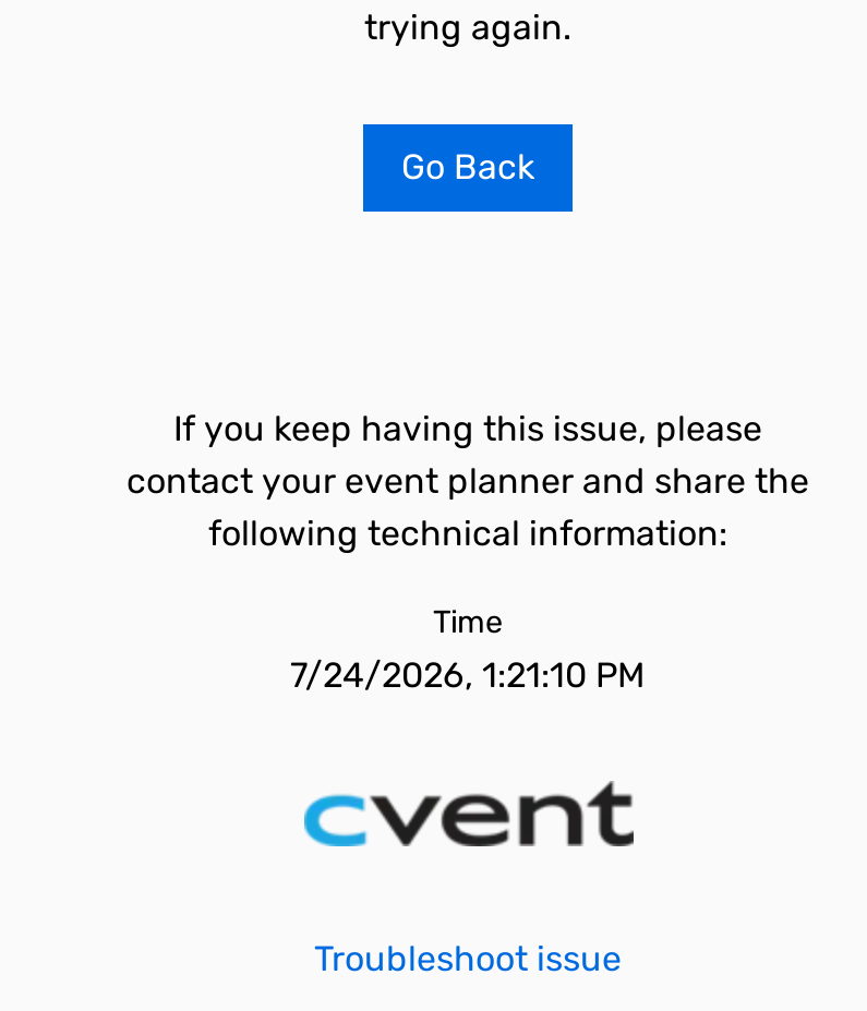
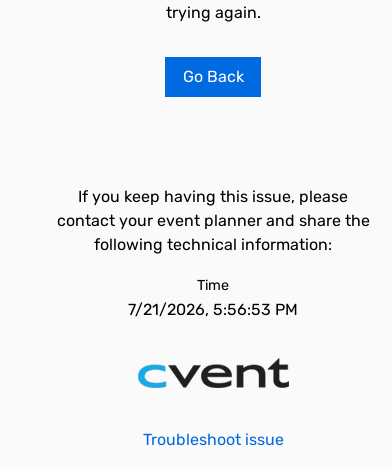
[290,654,646,696] 7/24/2026, 1:21:10 PM -> [128,300,298,319] 7/21/2026, 5:56:53 PM

